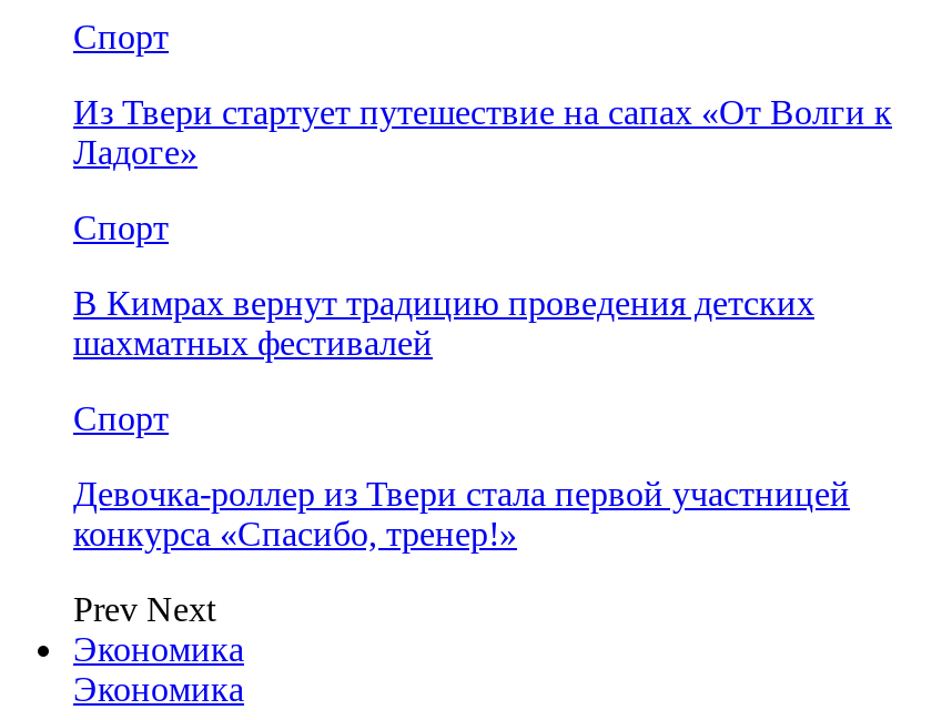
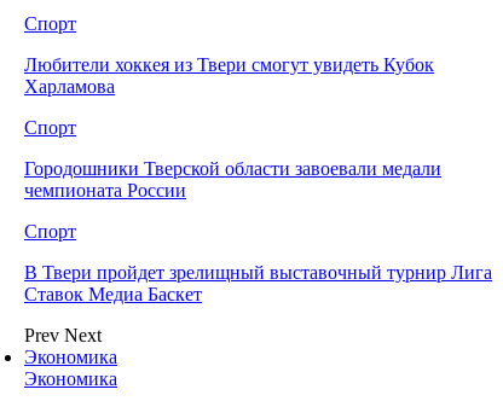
[73,93,892,171] Из Твери стартует путешествие на сапах «От Волги к | Ладоге» -> [24,54,434,97] Любители хоккея из Твери смогут увидеть Кубок | Харламова
[73,284,814,362] В Кимрах вернут традицию проведения детских | шахматных фестивалей -> [24,158,441,200] Городошники Тверской области завоевали медали | чемпионата России
[73,475,850,552] Девочка-роллер из Твери стала первой участницей | конкурса «Спасибо, тренер!» -> [24,262,492,304] В Твери пройдет зрелищный выставочный турнир Лига | Ставок Медиа Баскет

